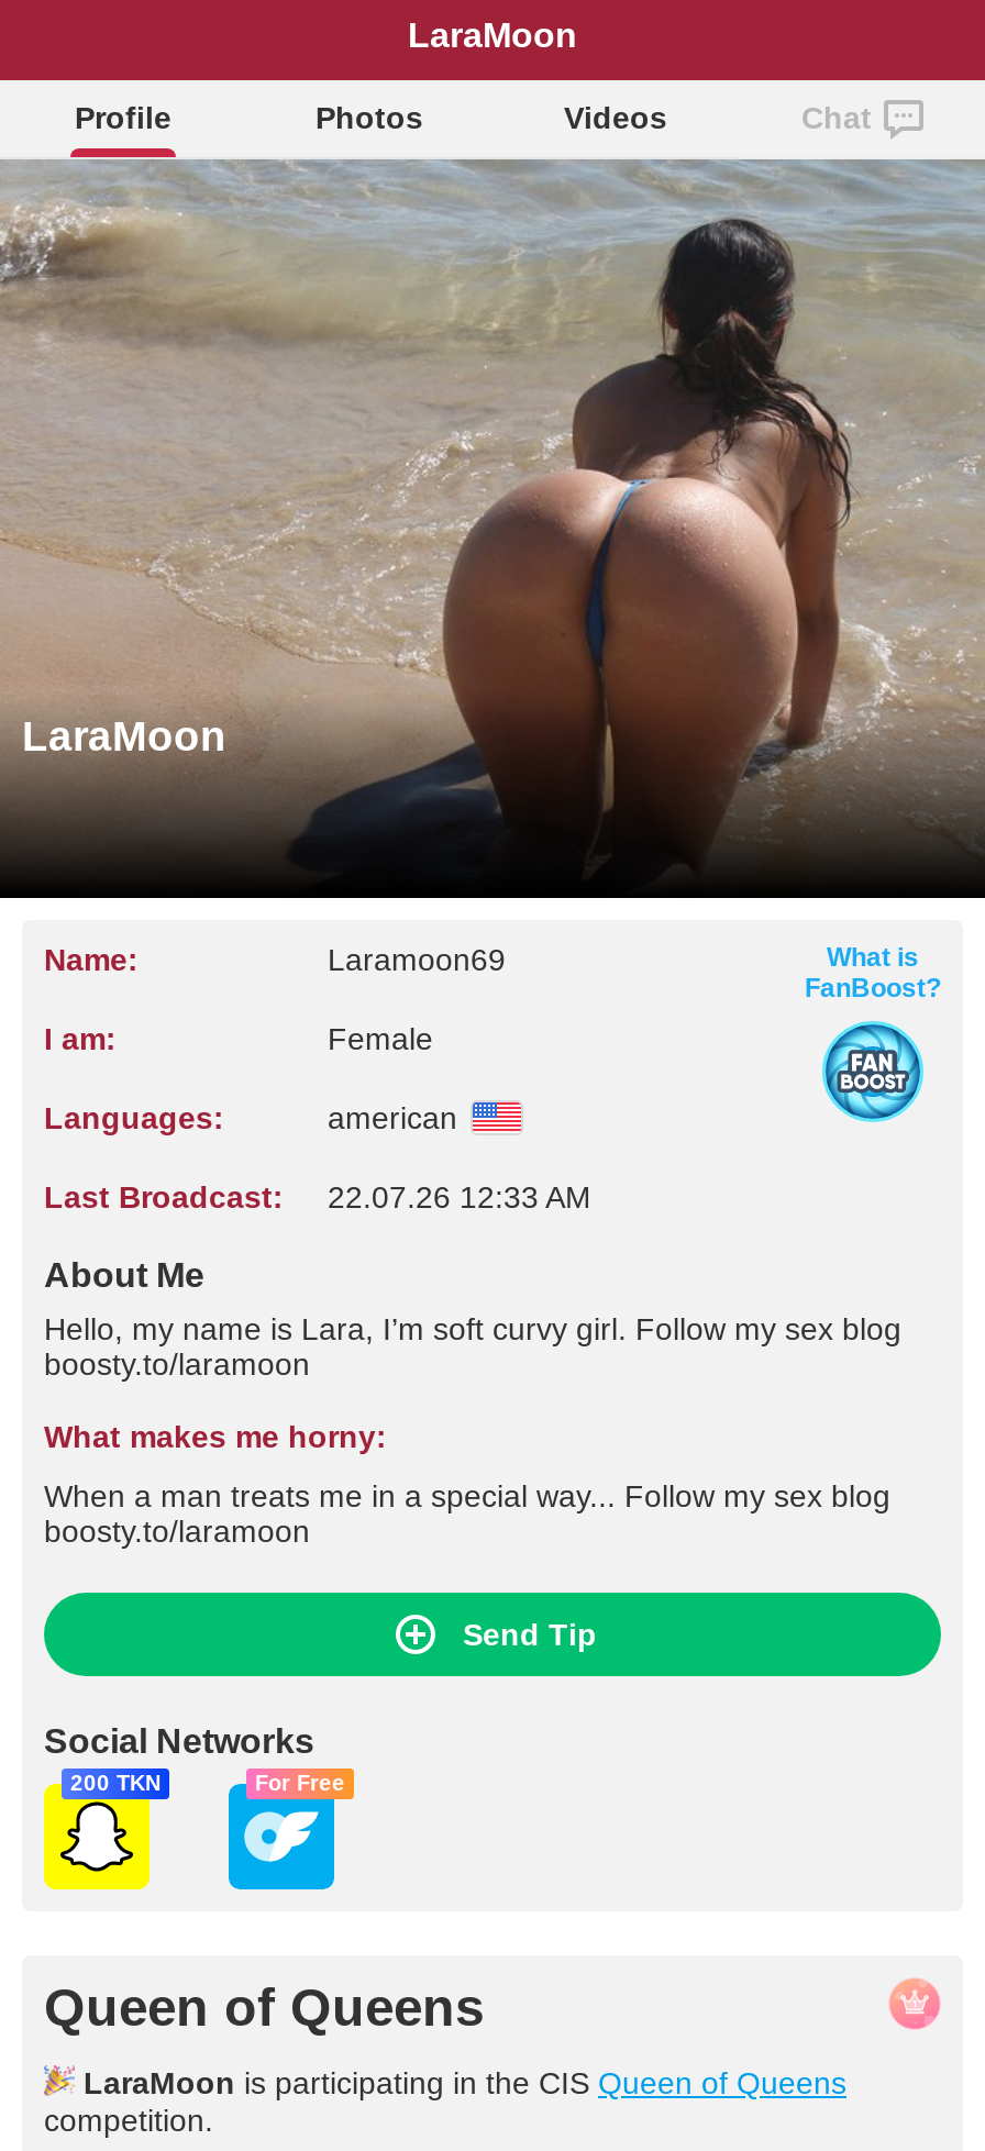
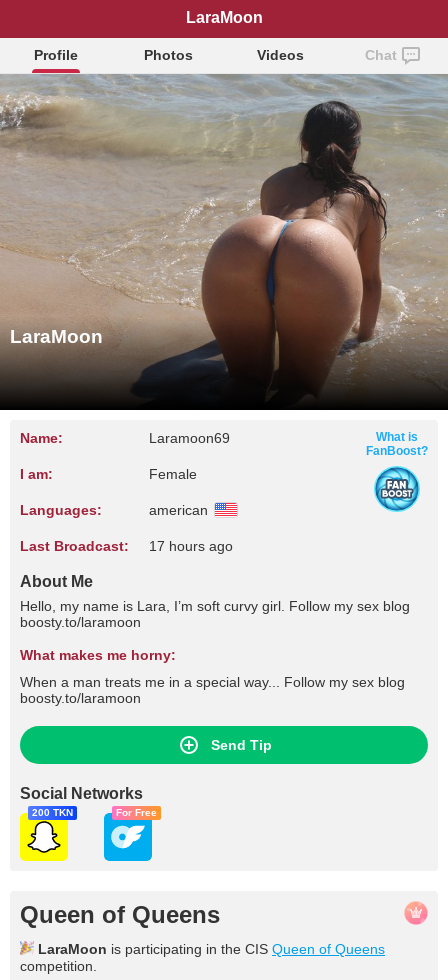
[44,1179,591,1215] Last Broadcast: 22.07.26 12:33 AM -> [20,538,233,554] Last Broadcast: 17 hours ago

